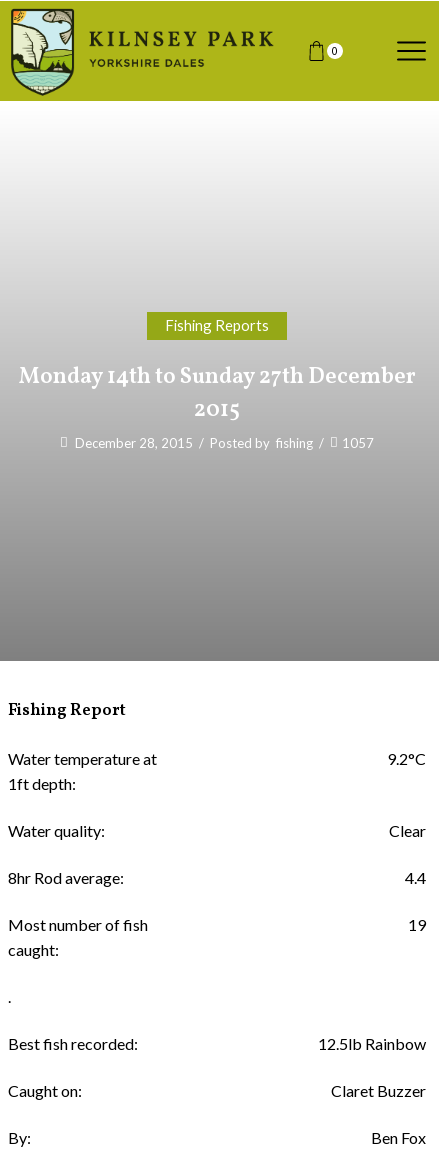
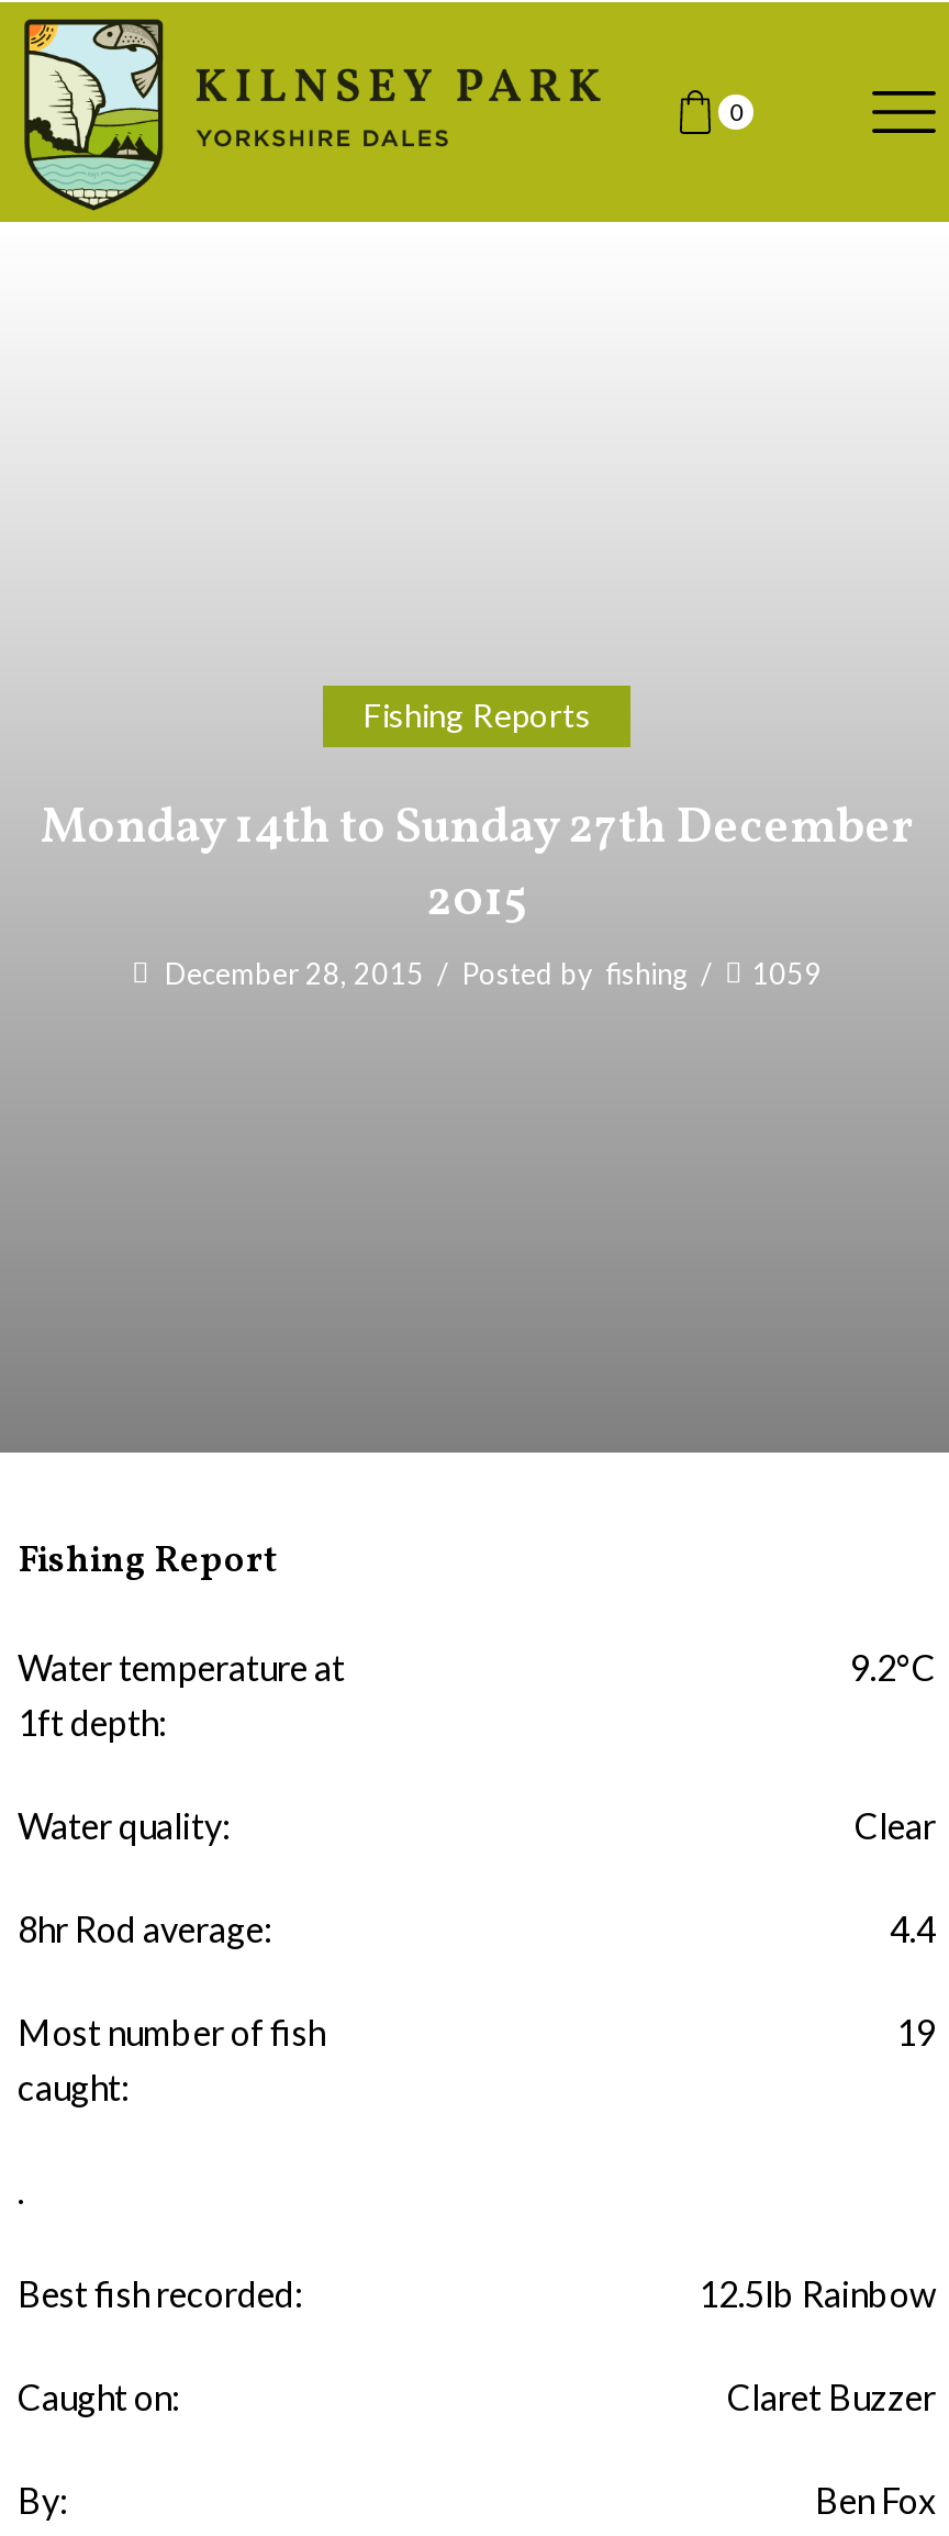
[72,435,374,451] December 28, 2015 / Posted by fishing / 1057 -> [158,955,822,990] December 28, 2015 / Posted by fishing / 1059

